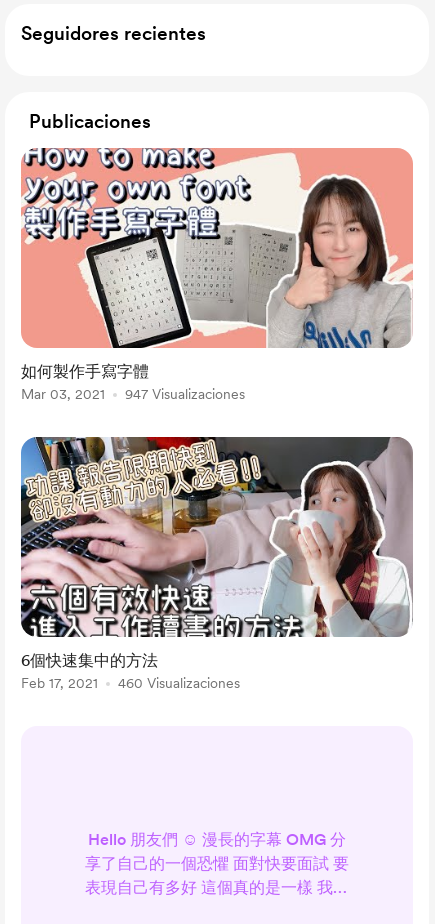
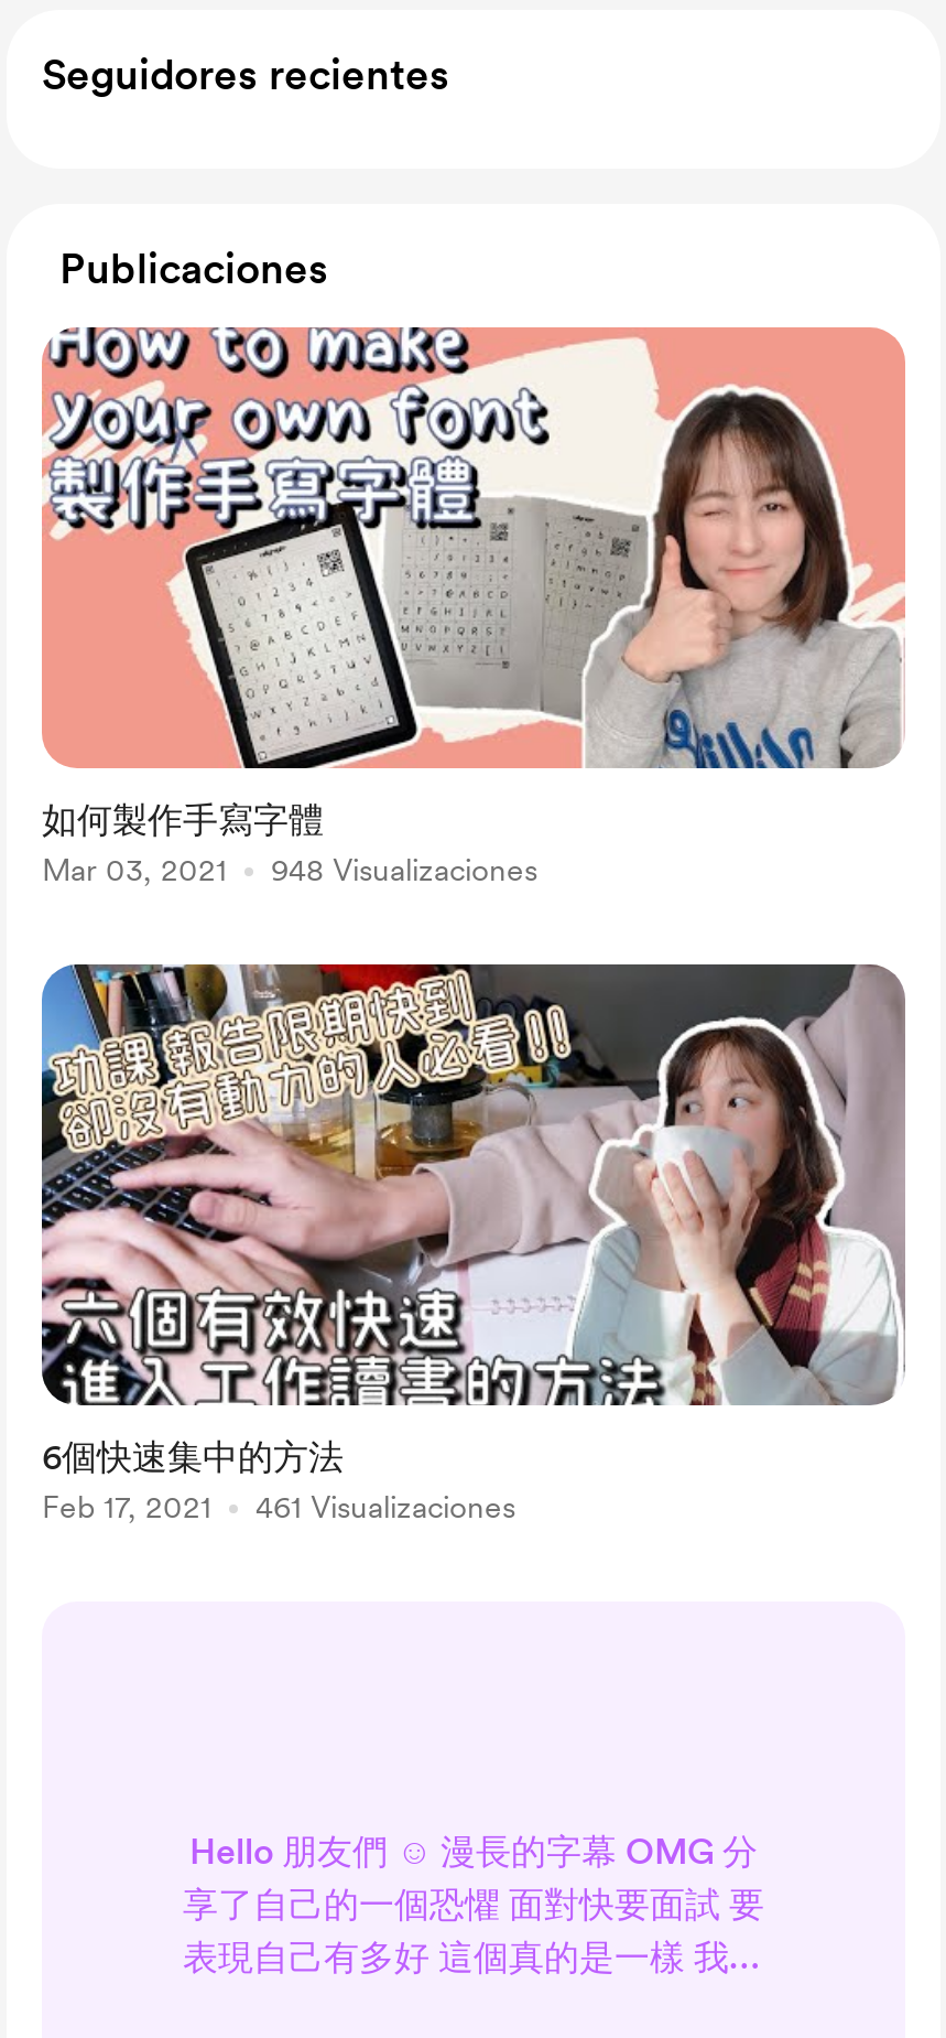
[125,386,245,402] 947 Visualizaciones -> [271,852,537,887] 948 Visualizaciones
[118,675,240,691] 460 Visualizaciones -> [255,1489,515,1524] 461 Visualizaciones

